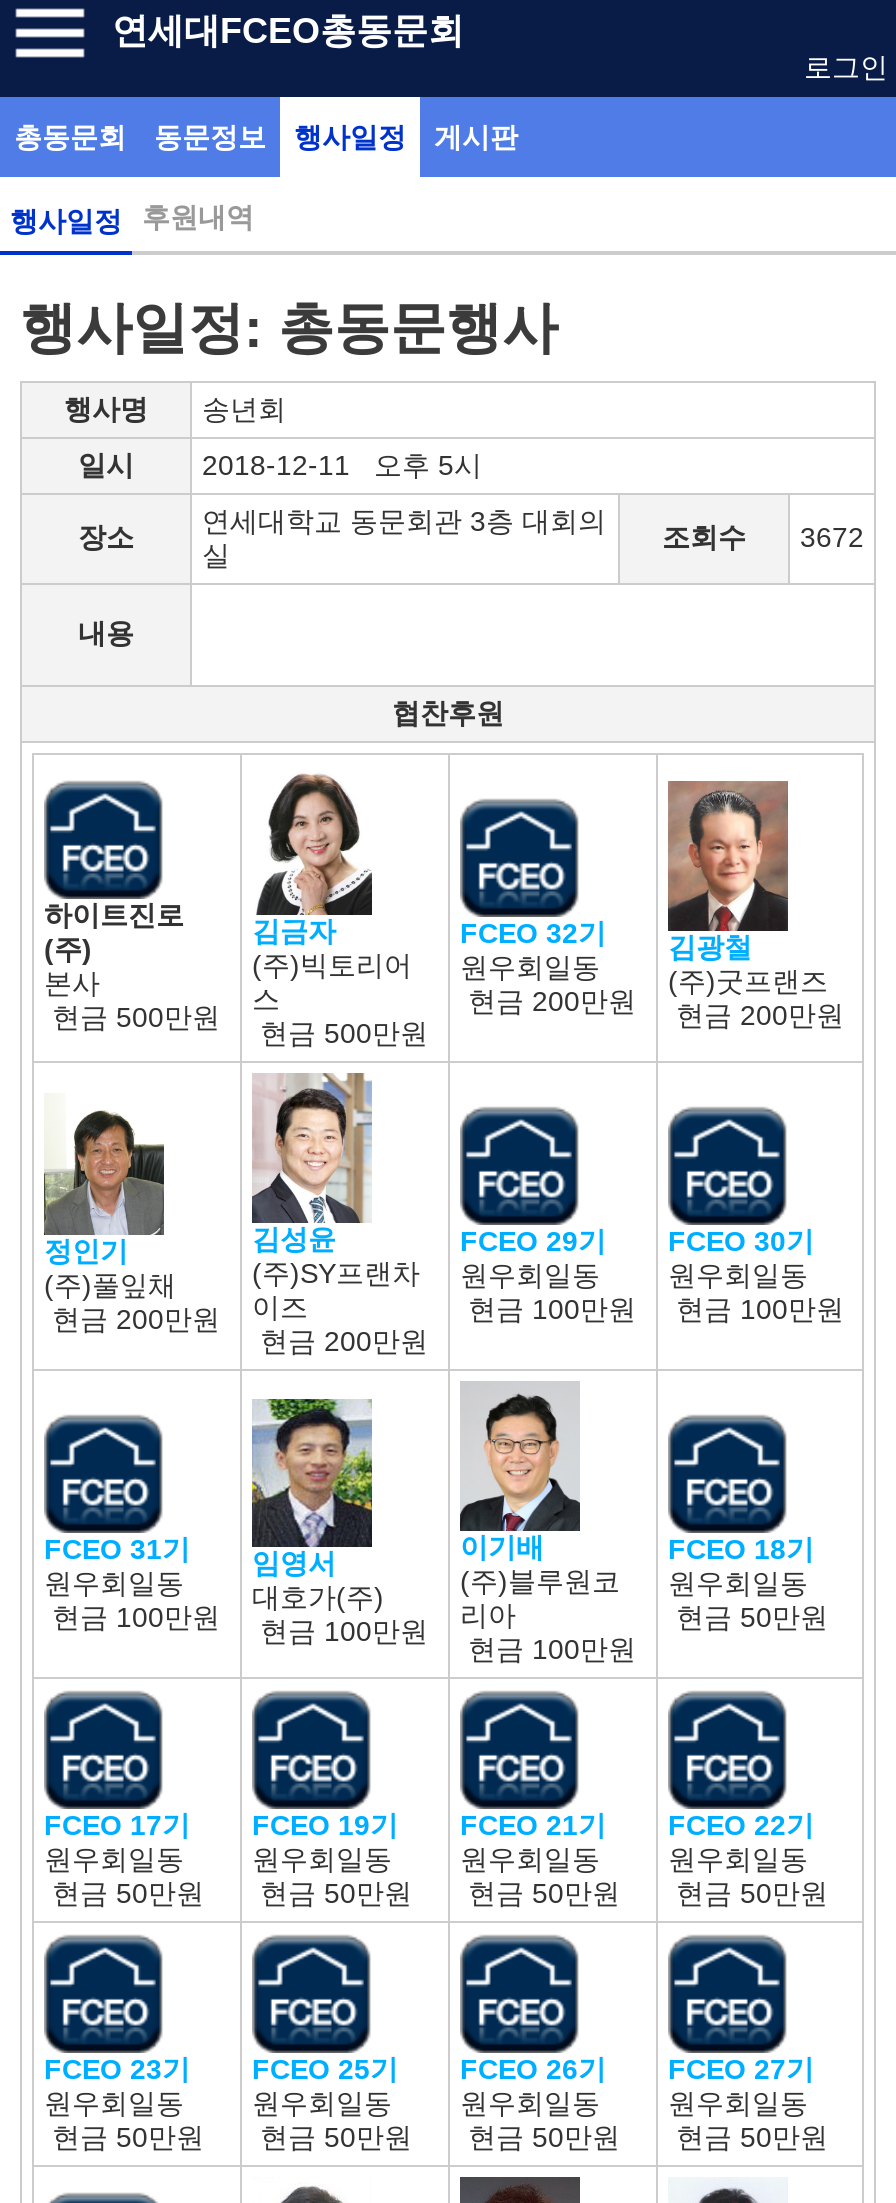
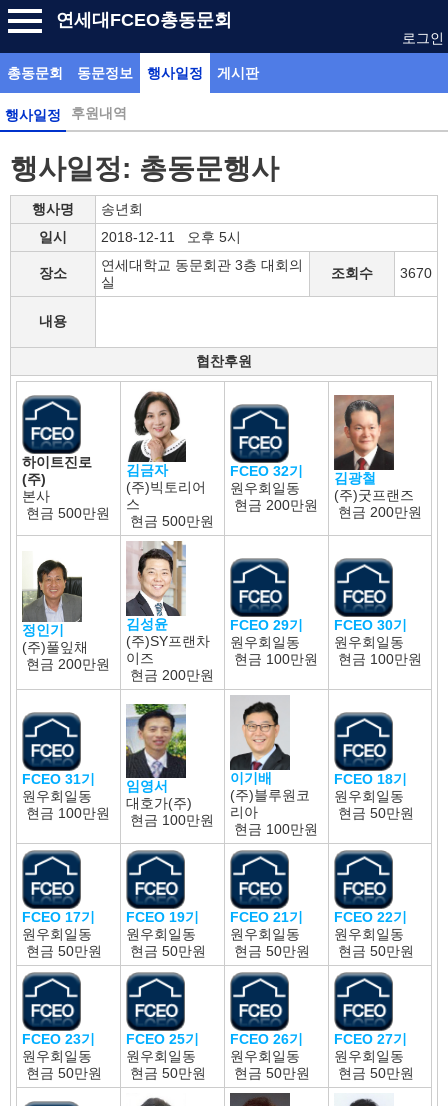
[202,505,864,553] 연세대학교 동문회관 3층 대회의 조회수 3672 -> [101,257,432,281] 연세대학교 동문회관 3층 대회의 조회수 3670

